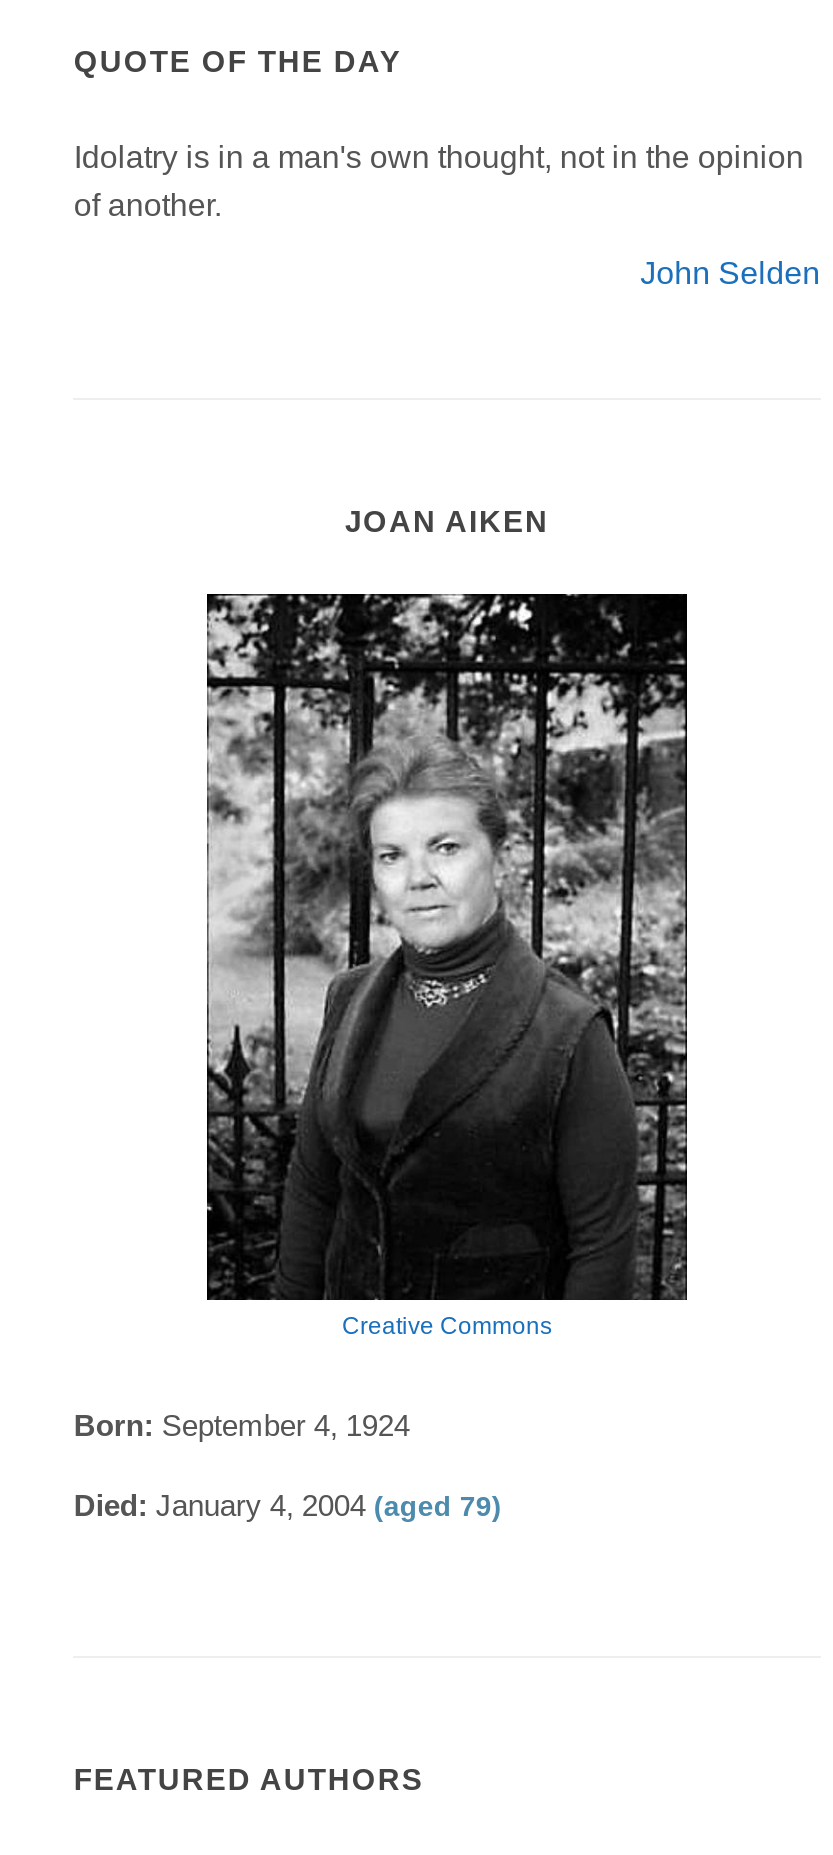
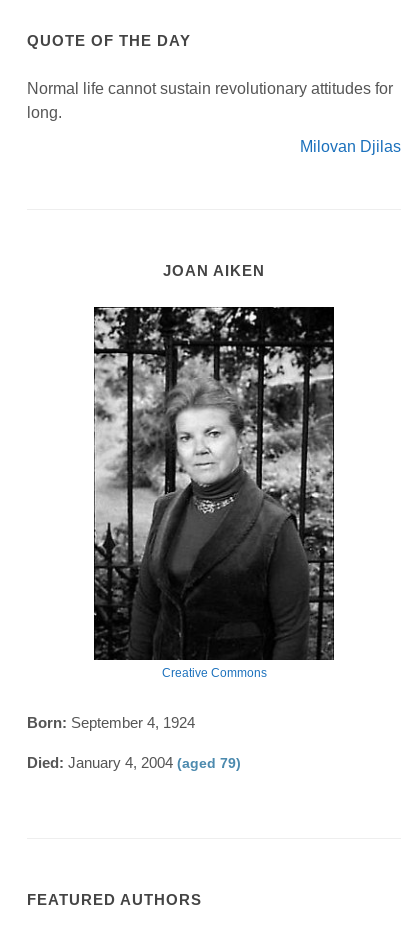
[74,139,804,221] Idolatry is in a man's own thought, not in the opinion | of another. -> [27,80,393,121] Normal life cannot sustain revolutionary attitudes for | long.
[640,255,820,289] John Selden -> [300,138,401,155] Milovan Djilas

